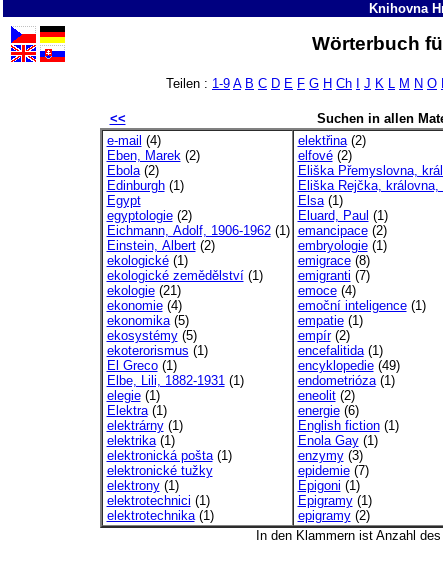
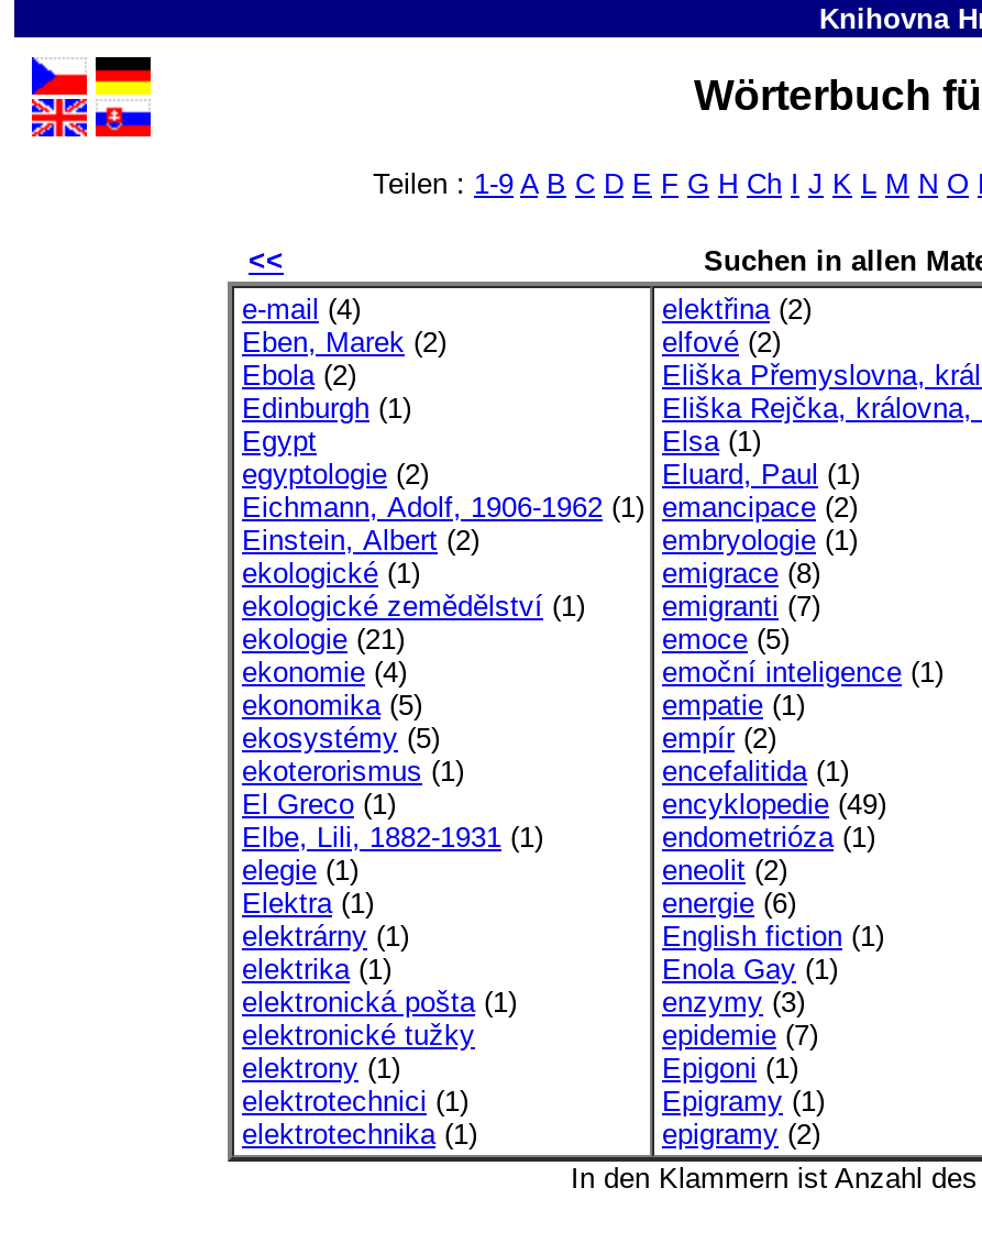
[297,283,355,298] emoce (4) -> [662,623,790,656] emoce (5)

